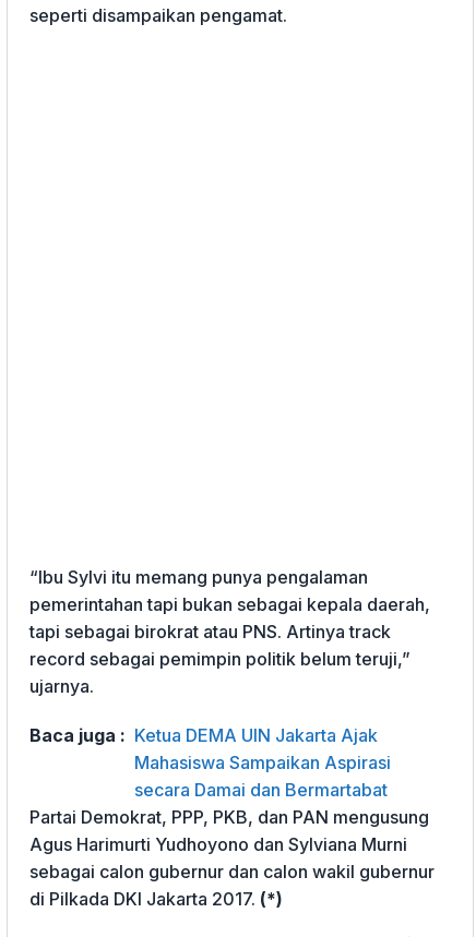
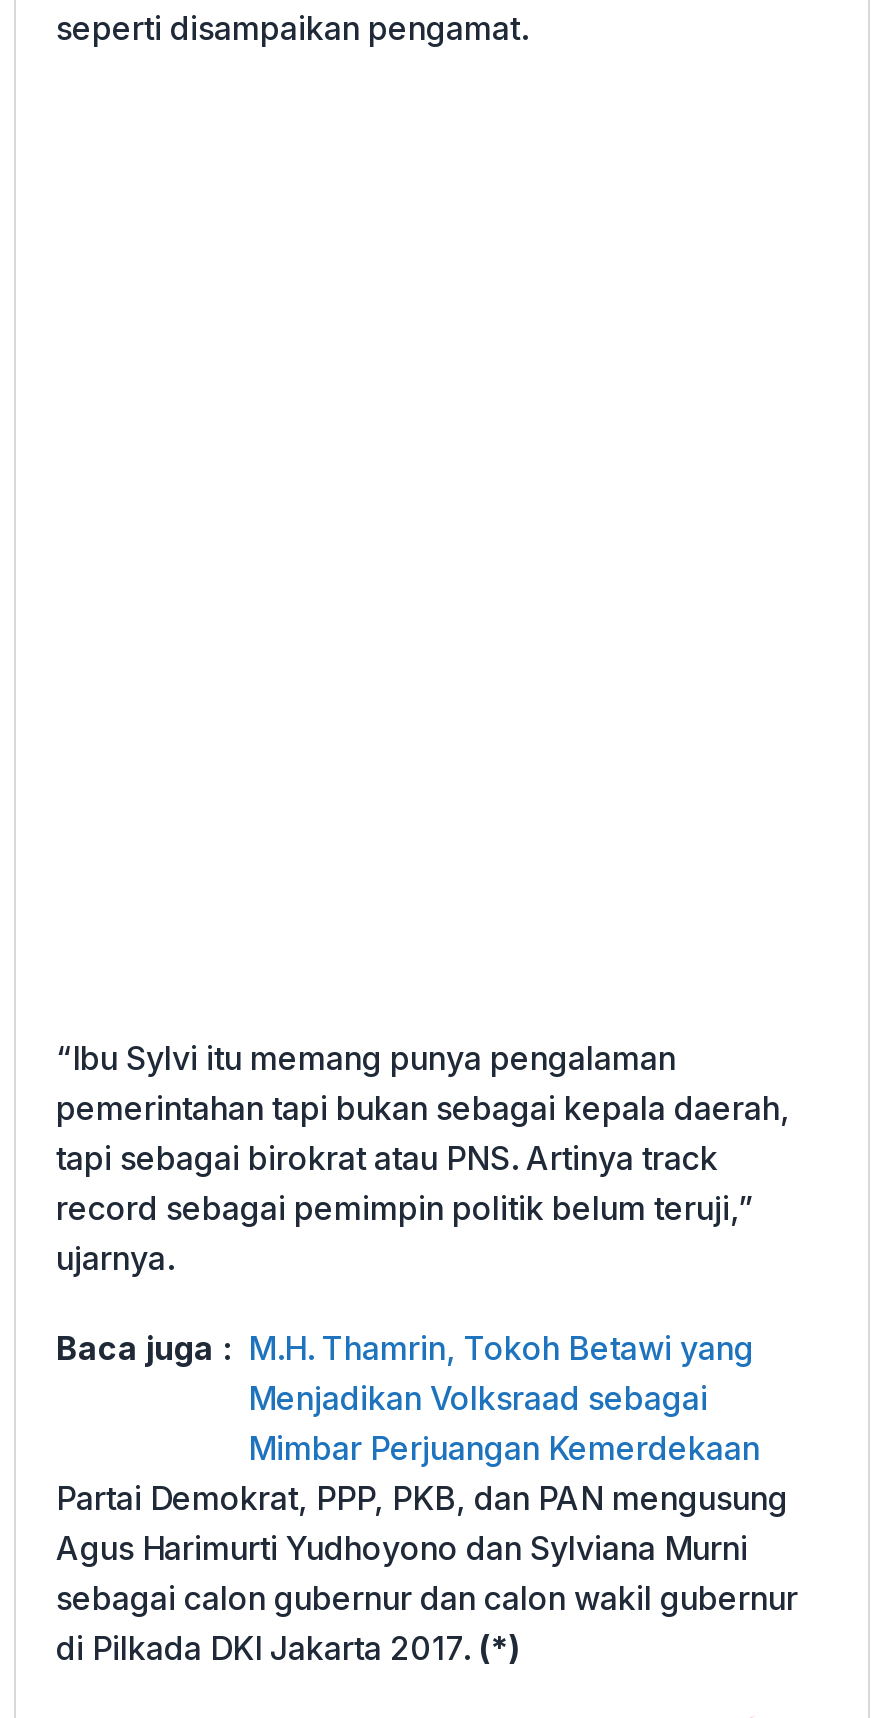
[29,724,391,800] Baca juga : Ketua DEMA UIN Jakarta Ajak | Mahasiswa Sampaikan Aspirasi | secara Damai dan Bermartabat -> [56,1328,760,1468] Baca juga : M.H. Thamrin, Tokoh Betawi yang | Menjadikan Volksraad sebagai | Mimbar Perjuangan Kemerdekaan

